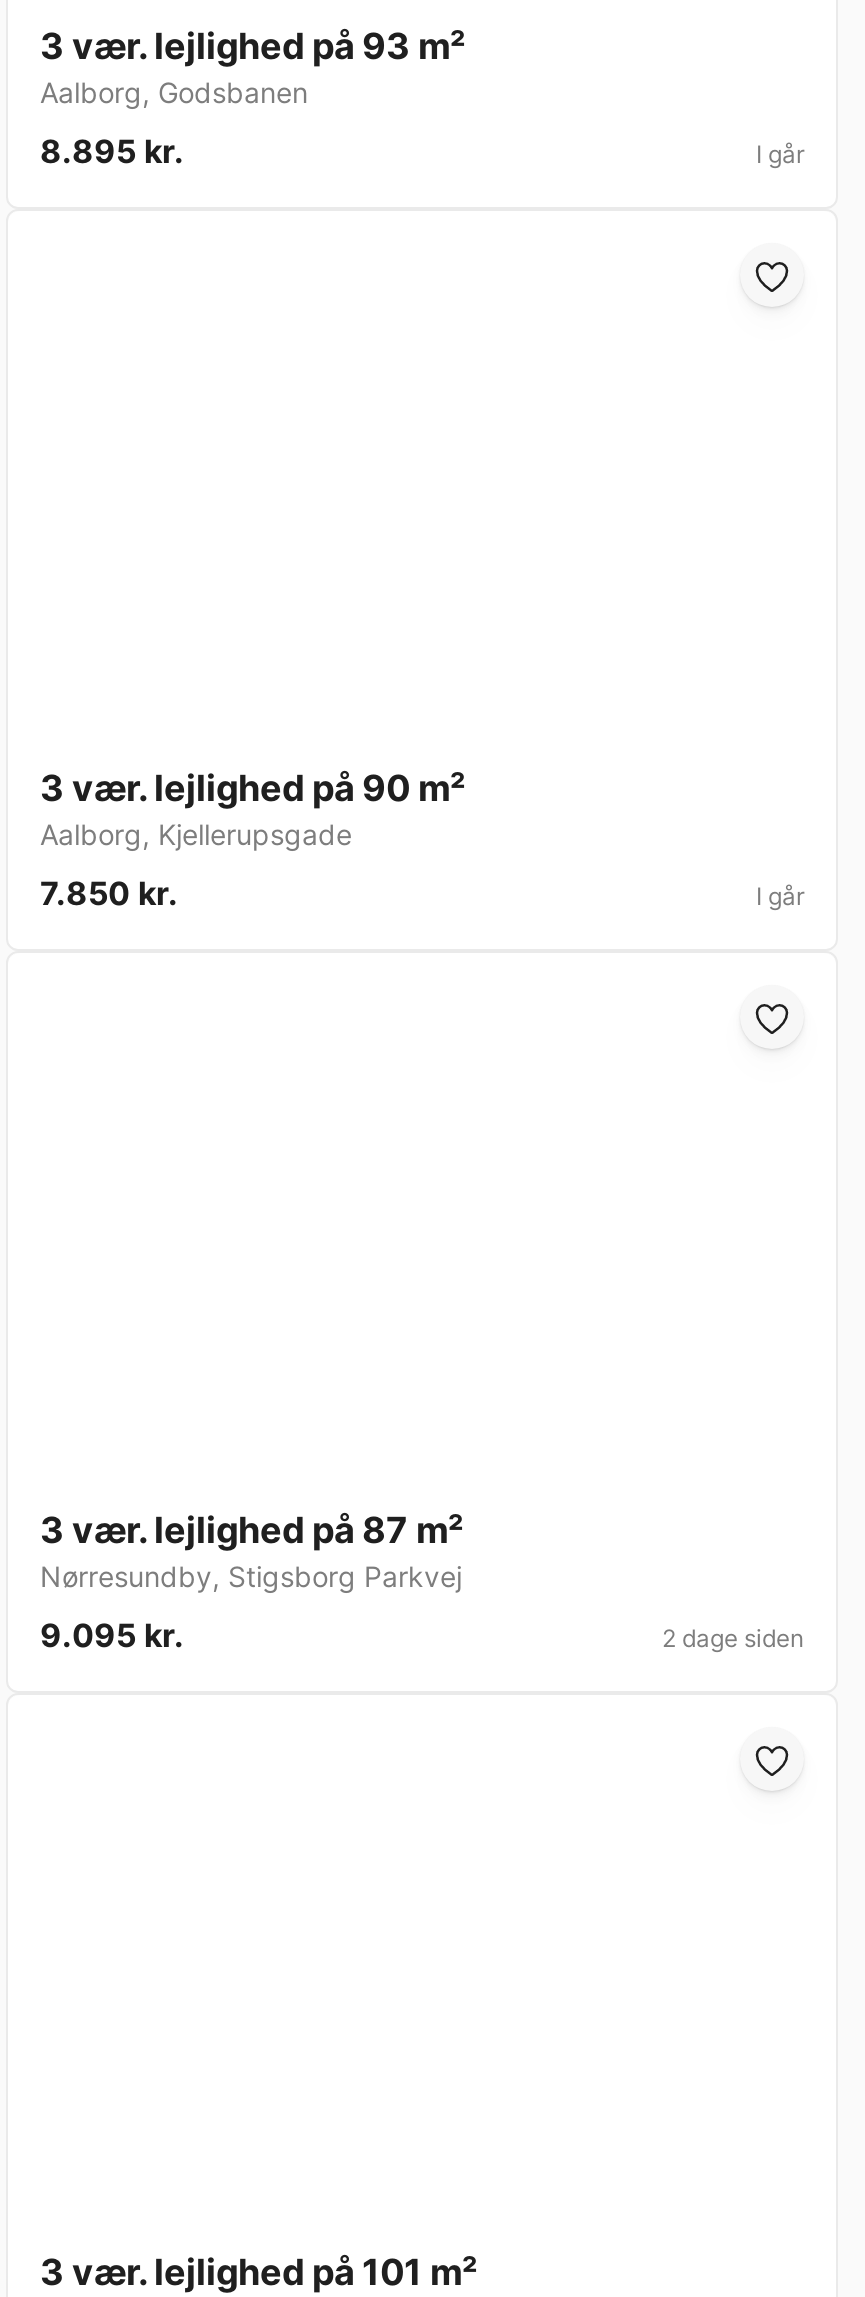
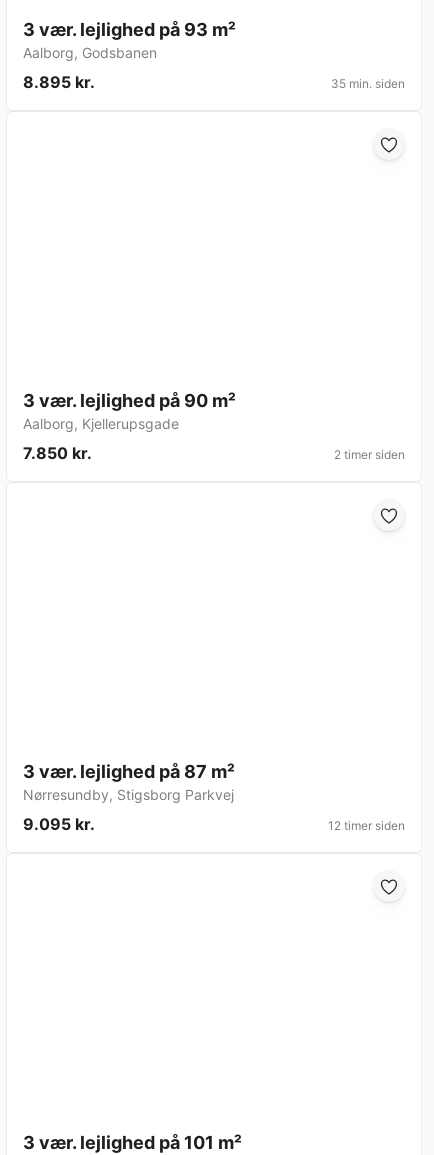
[756,140,804,170] I går -> [331,76,405,91] 35 min. siden
[756,882,804,912] I går -> [334,447,405,462] 2 timer siden
[662,1624,804,1654] 2 dage siden -> [328,818,405,833] 12 timer siden

